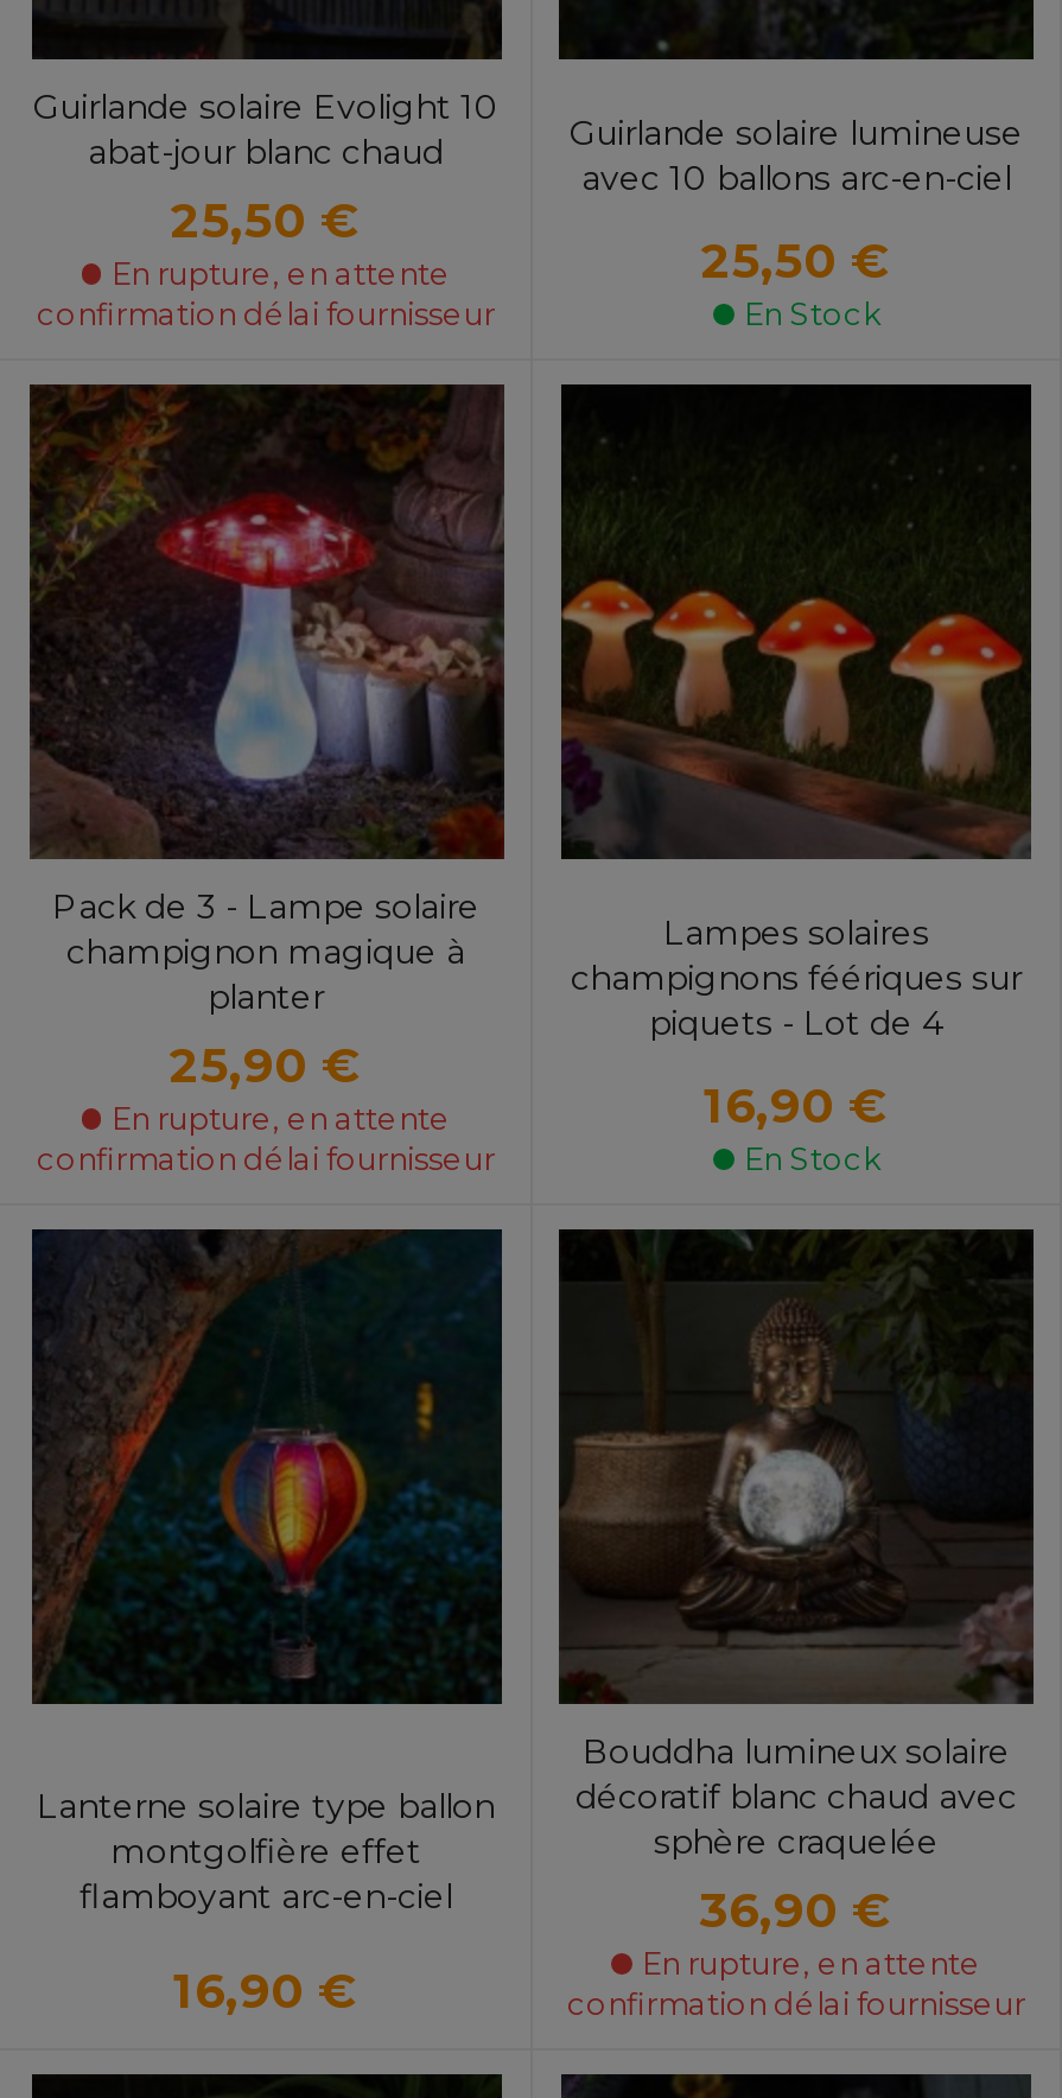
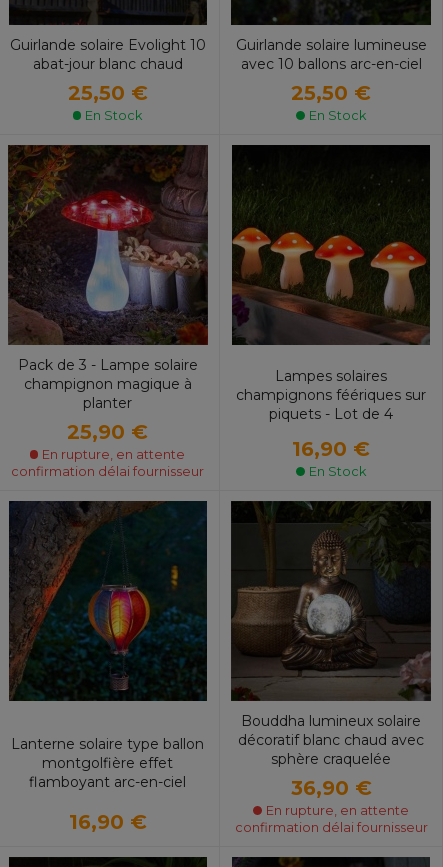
[37,256,495,332] En rupture, en attente | confirmation délai fournisseur -> [85,108,142,123] En Stock

